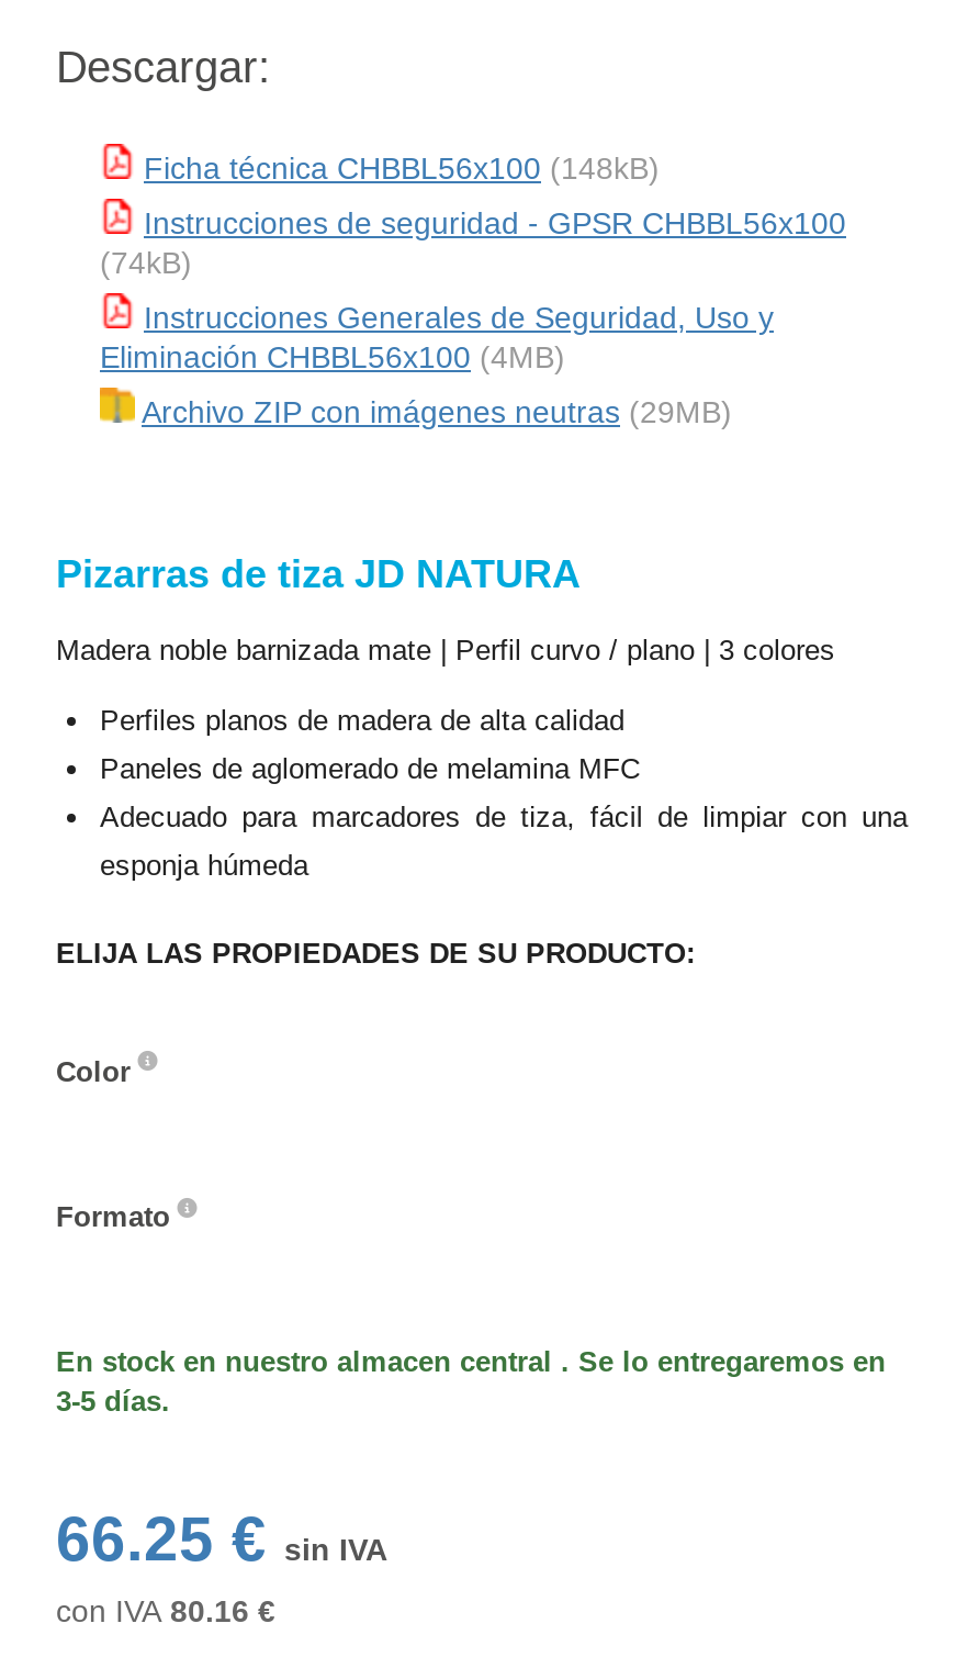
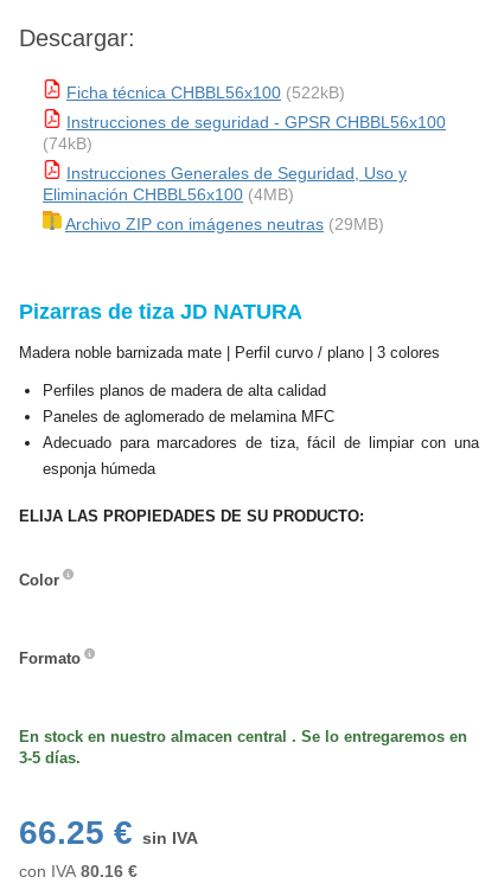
[144,150,660,186] Ficha técnica CHBBL56x100 (148kB) -> [66,83,345,102] Ficha técnica CHBBL56x100 (522kB)

